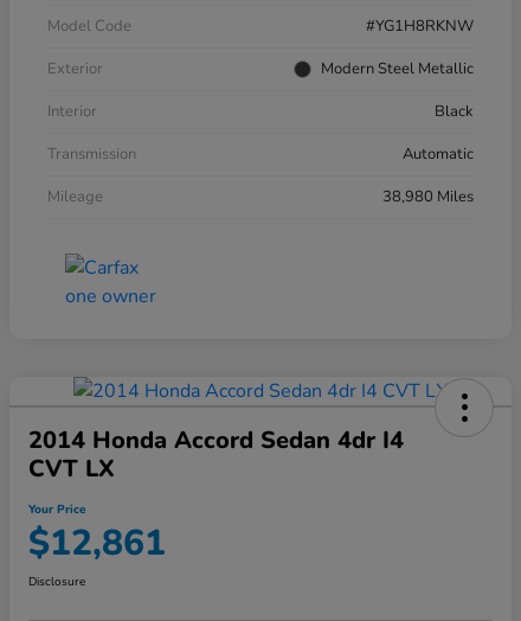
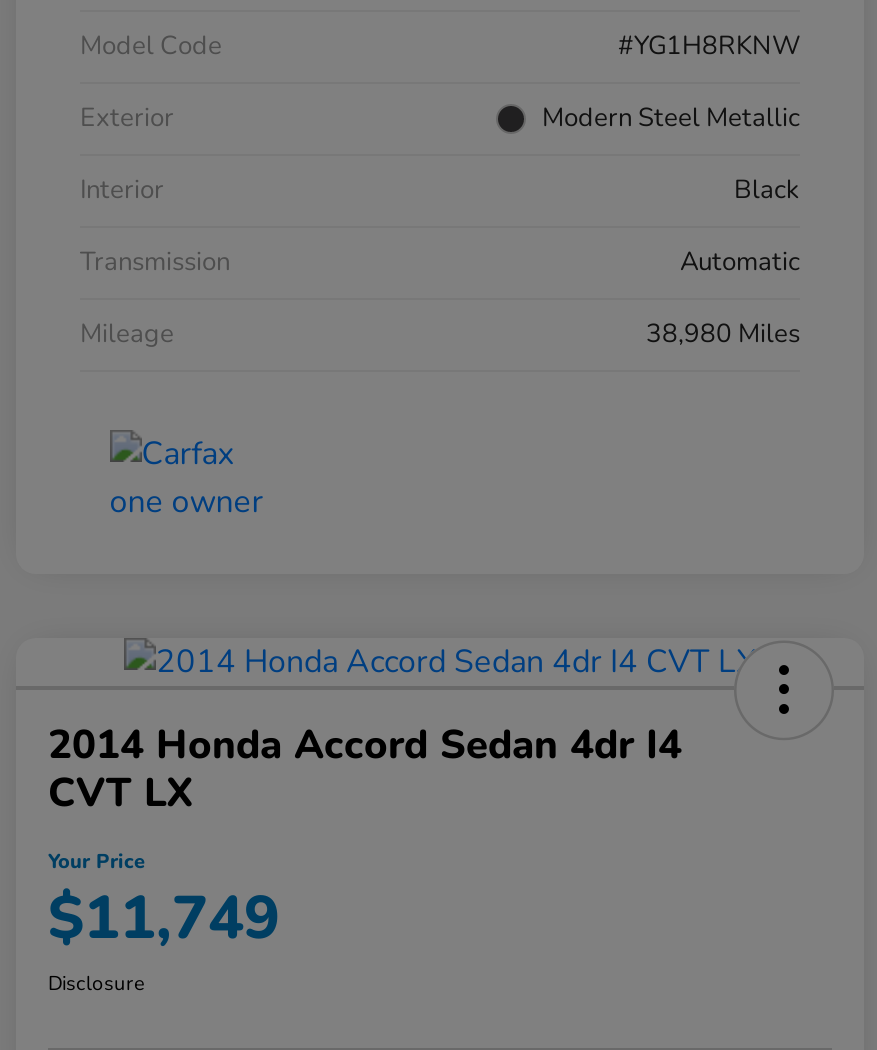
[28,519,166,568] $12,861 -> [48,878,280,960] $11,749

